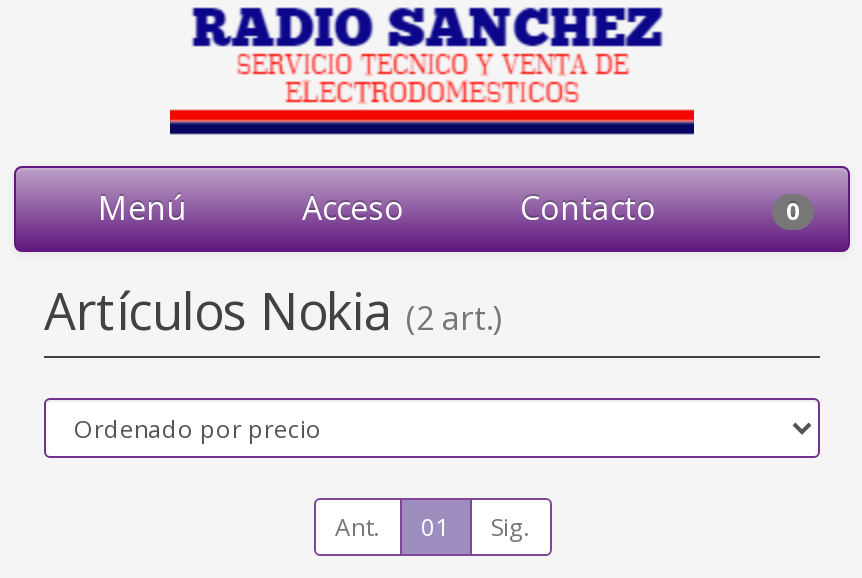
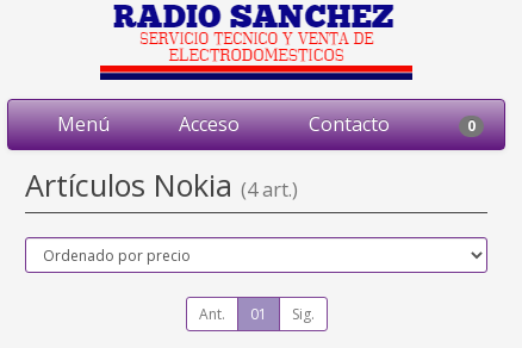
[44,276,502,344] Artículos Nokia (2 art.) -> [25,164,298,205] Artículos Nokia (4 art.)

